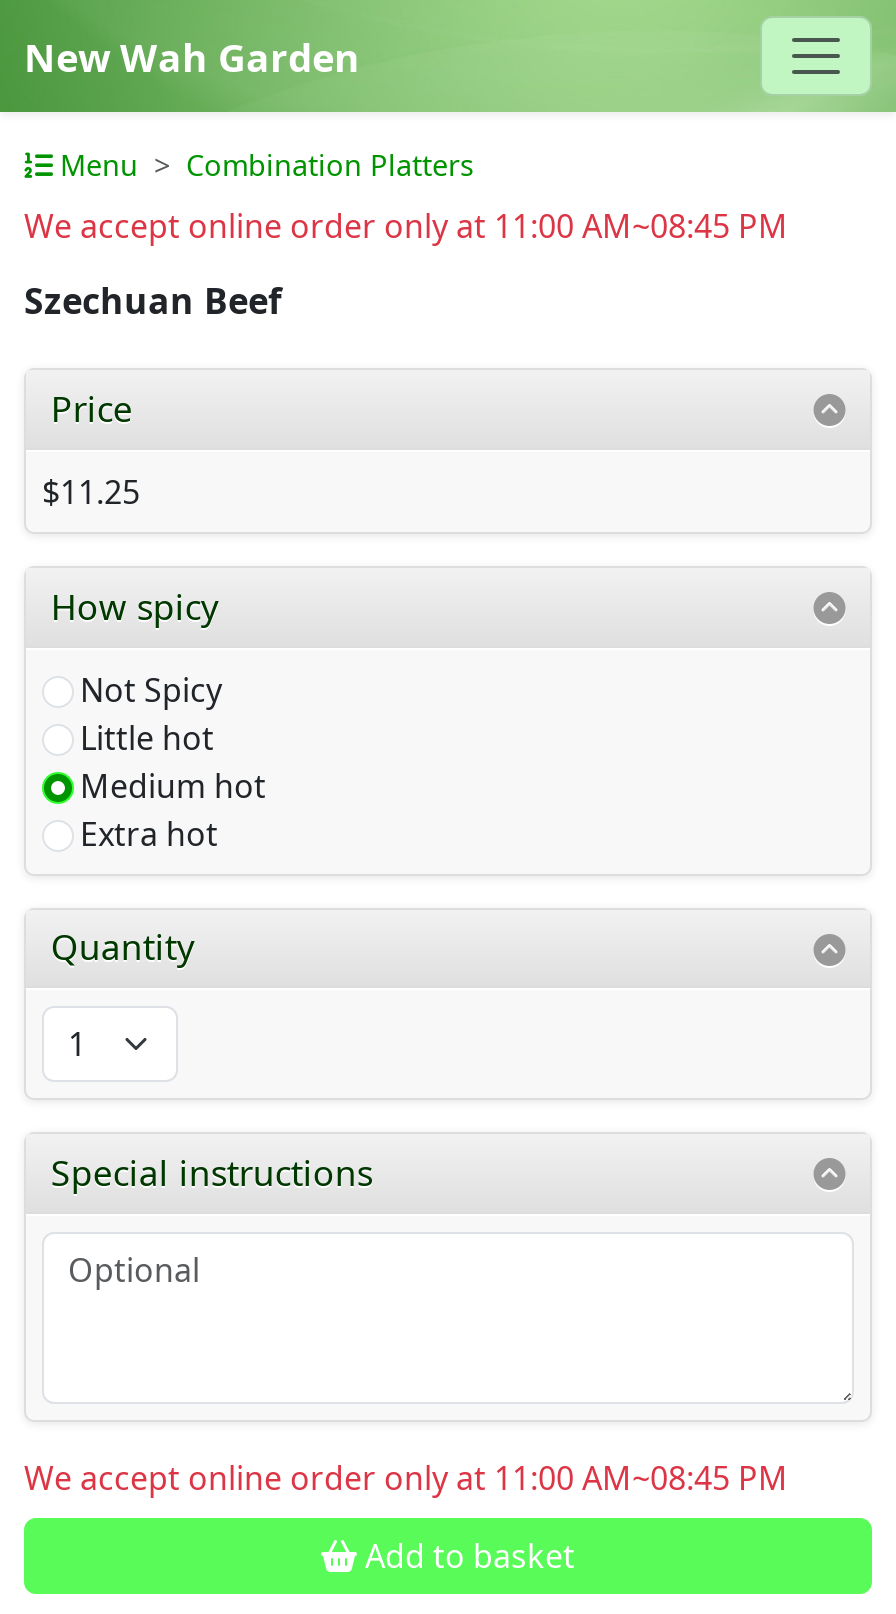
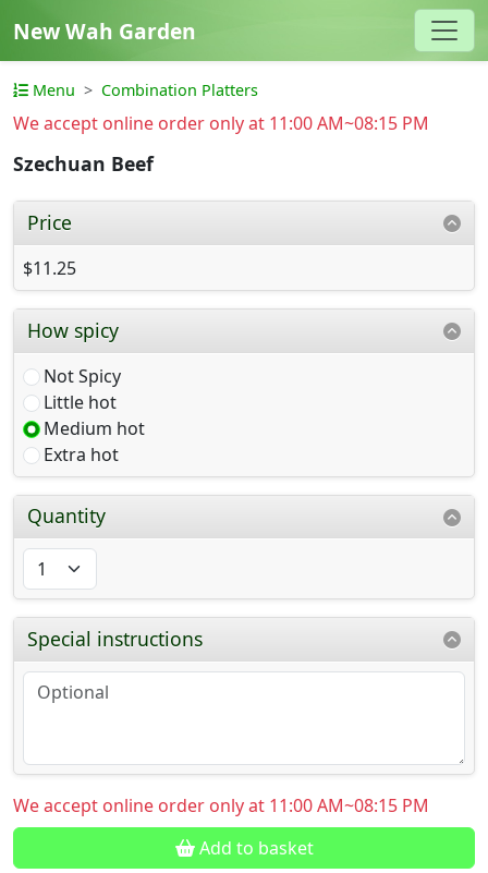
[24,204,788,248] We accept online order only at 11:00 AM~08:45 PM -> [13,111,429,135] We accept online order only at 11:00 AM~08:15 PM
[24,1456,788,1500] We accept online order only at 11:00 AM~08:45 PM -> [13,793,429,817] We accept online order only at 11:00 AM~08:15 PM

